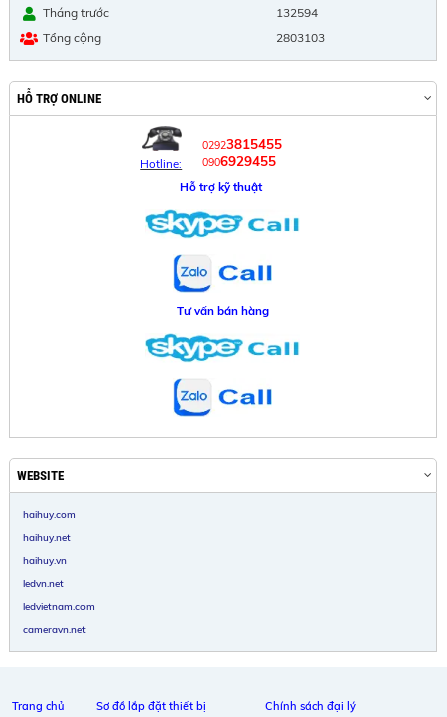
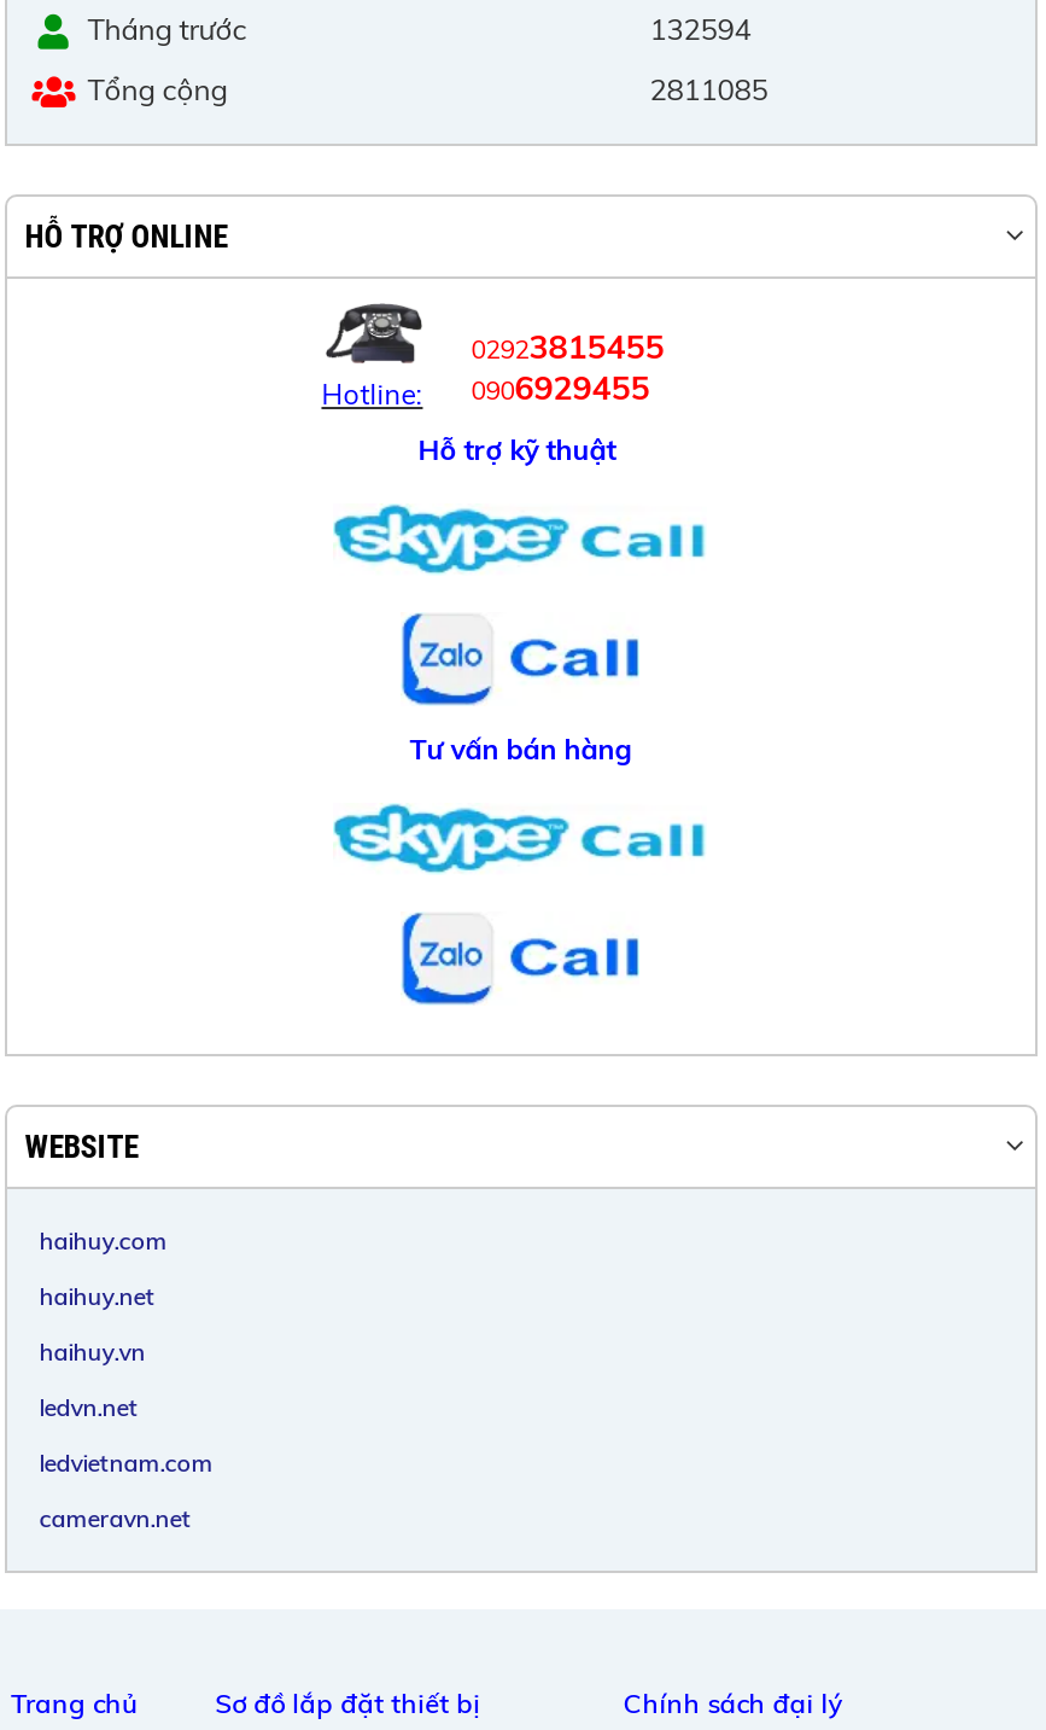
[276,30,325,45] 2803103 -> [650,71,768,107] 2811085

